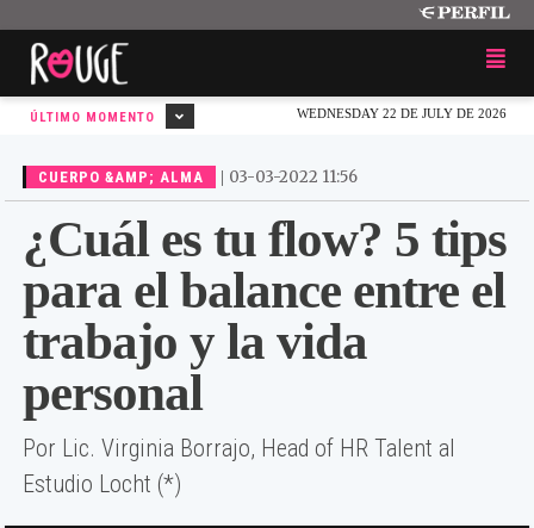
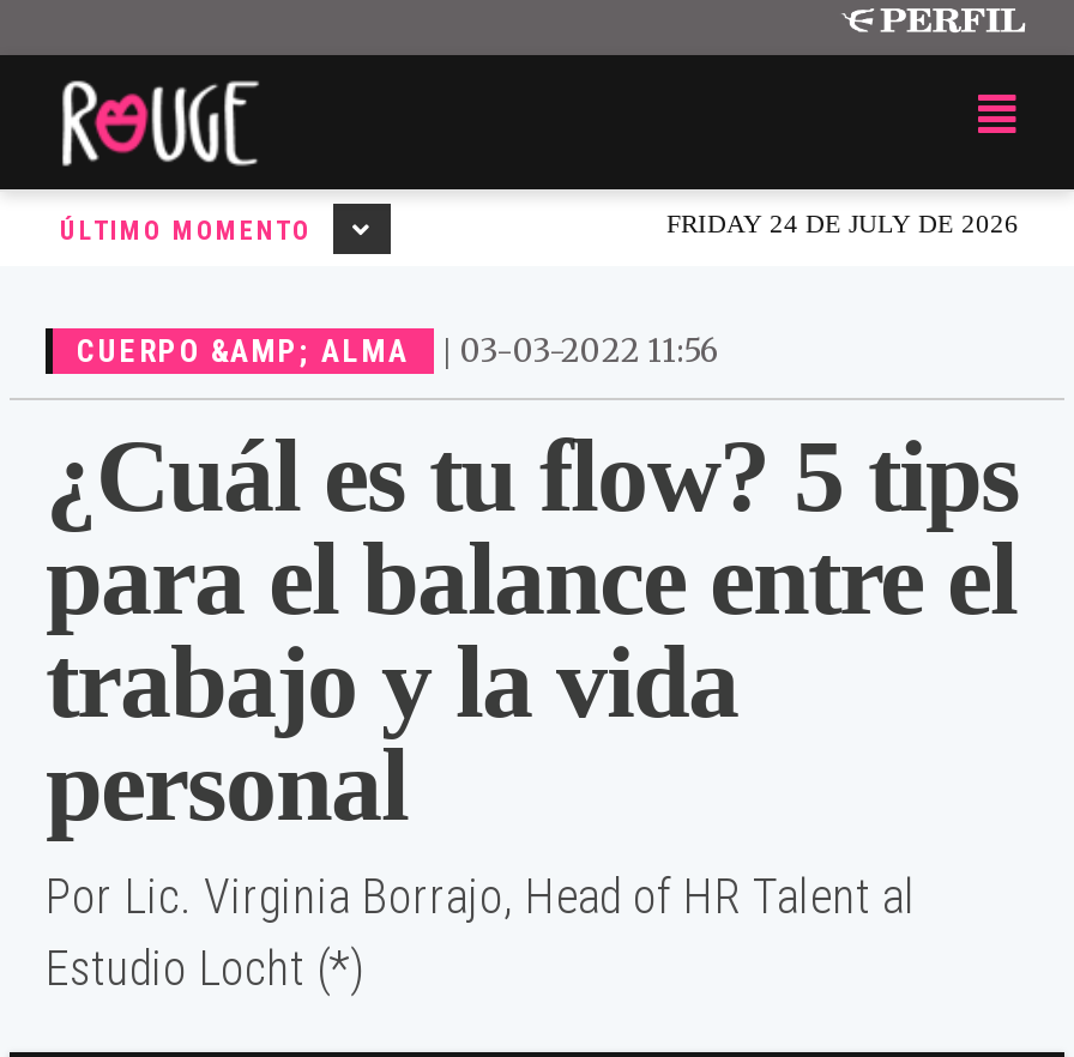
[297,106,507,120] WEDNESDAY 22 DE JULY DE 2026 -> [666,209,1019,237] FRIDAY 24 DE JULY DE 2026

